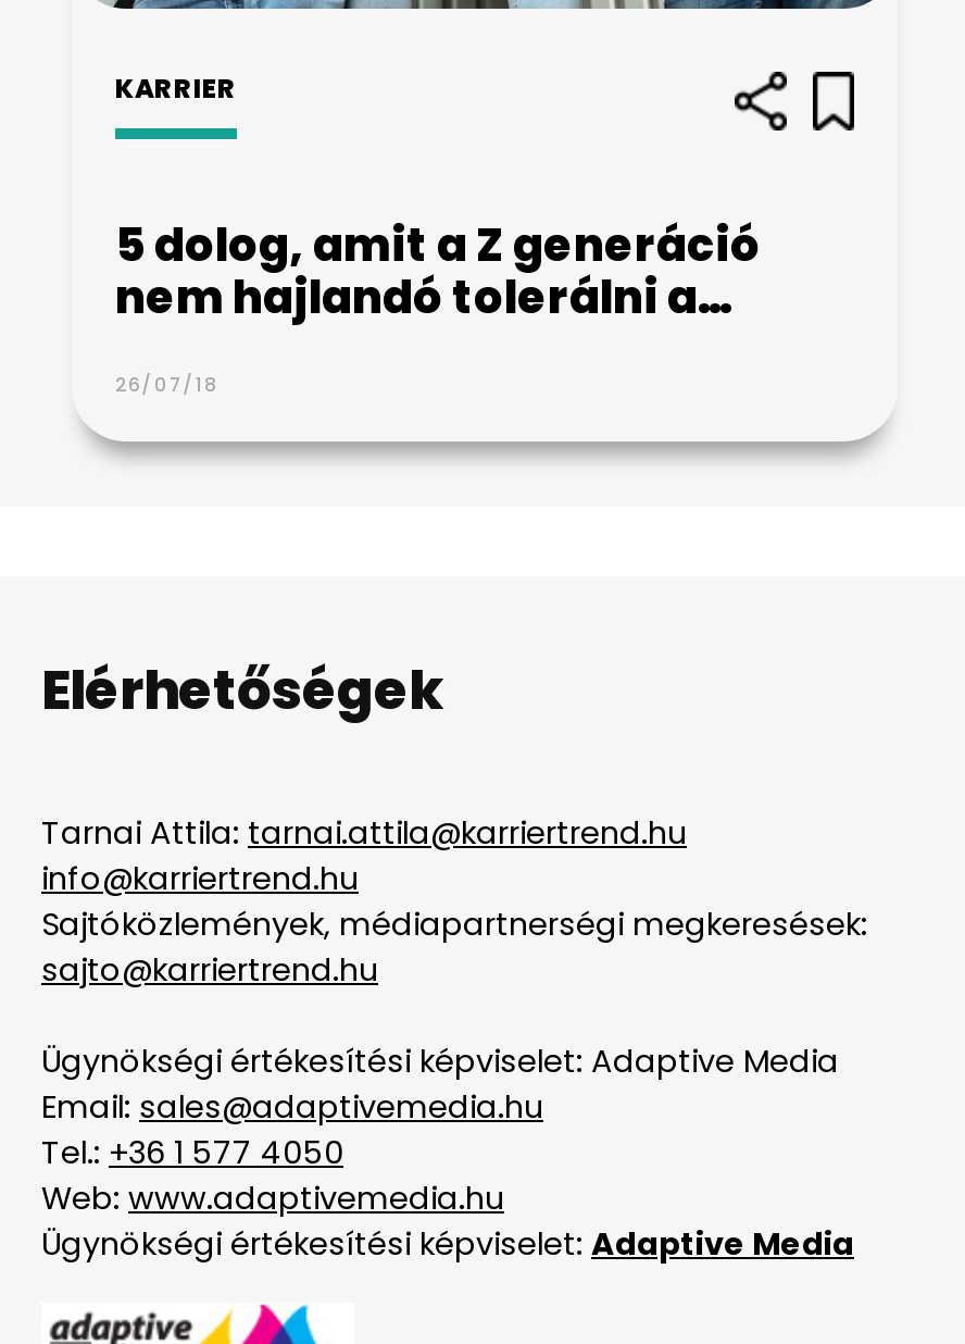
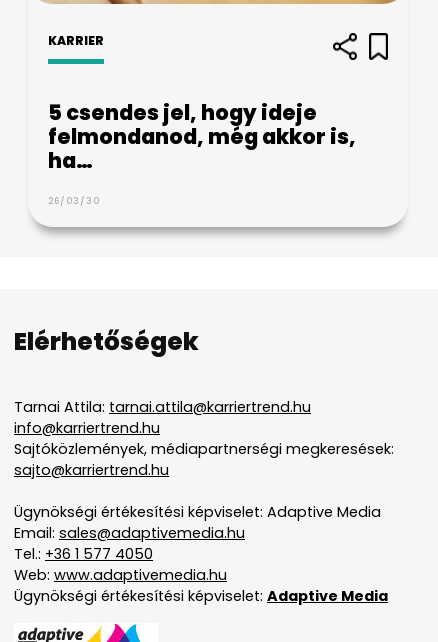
[115,213,761,328] 5 dolog, amit a Z generáció | nem hajlandó tolerálni a… -> [48,98,356,175] 5 csendes jel, hogy ideje | felmondanod, még akkor is, | ha…
[115,372,220,398] 26/07/18 -> [48,195,100,207] 26/03/30

